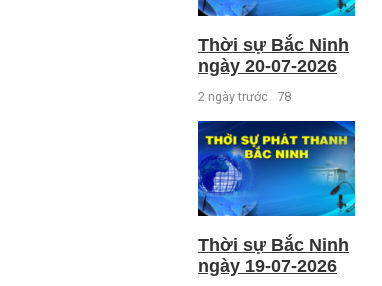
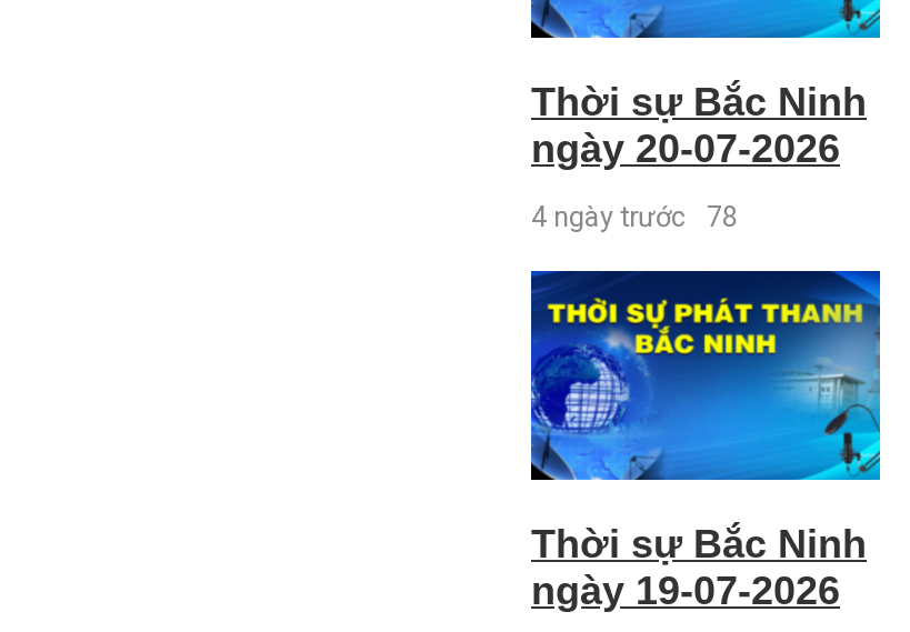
[198,89,291,104] 2 ngày trước 78 -> [531,199,738,232] 4 ngày trước 78

